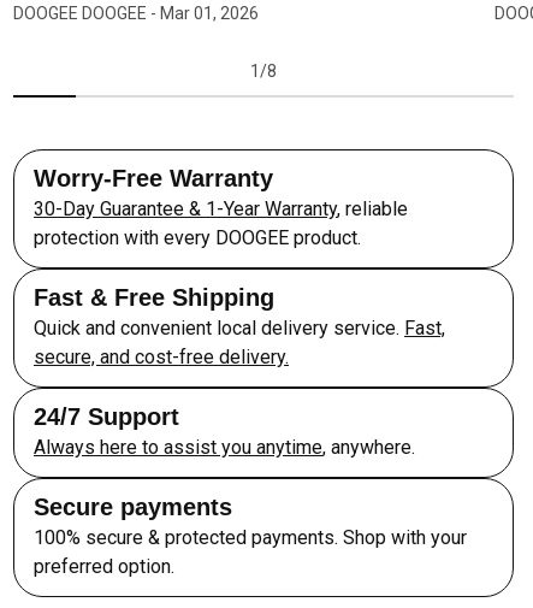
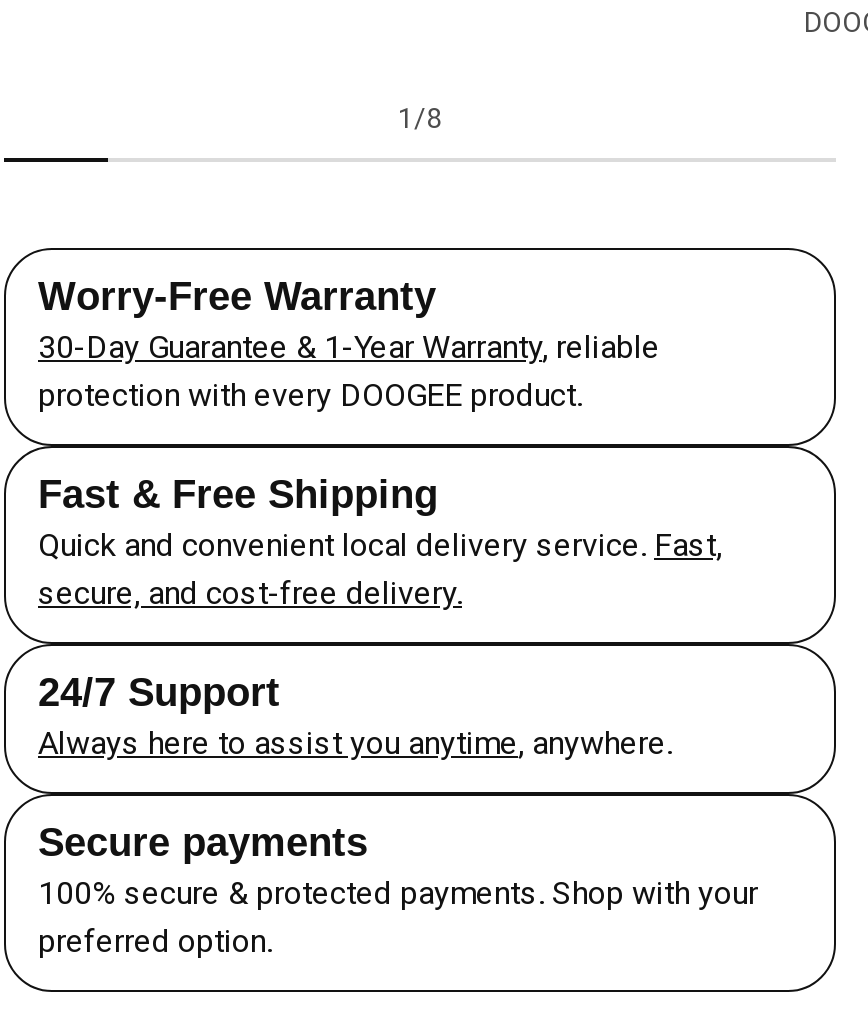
[13,4,259,23] DOOGEE DOOGEE - Mar 01, 2026 -> none

